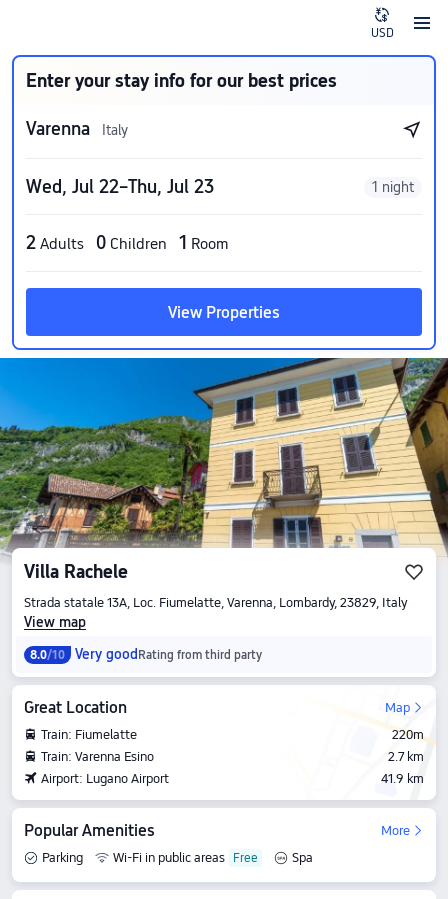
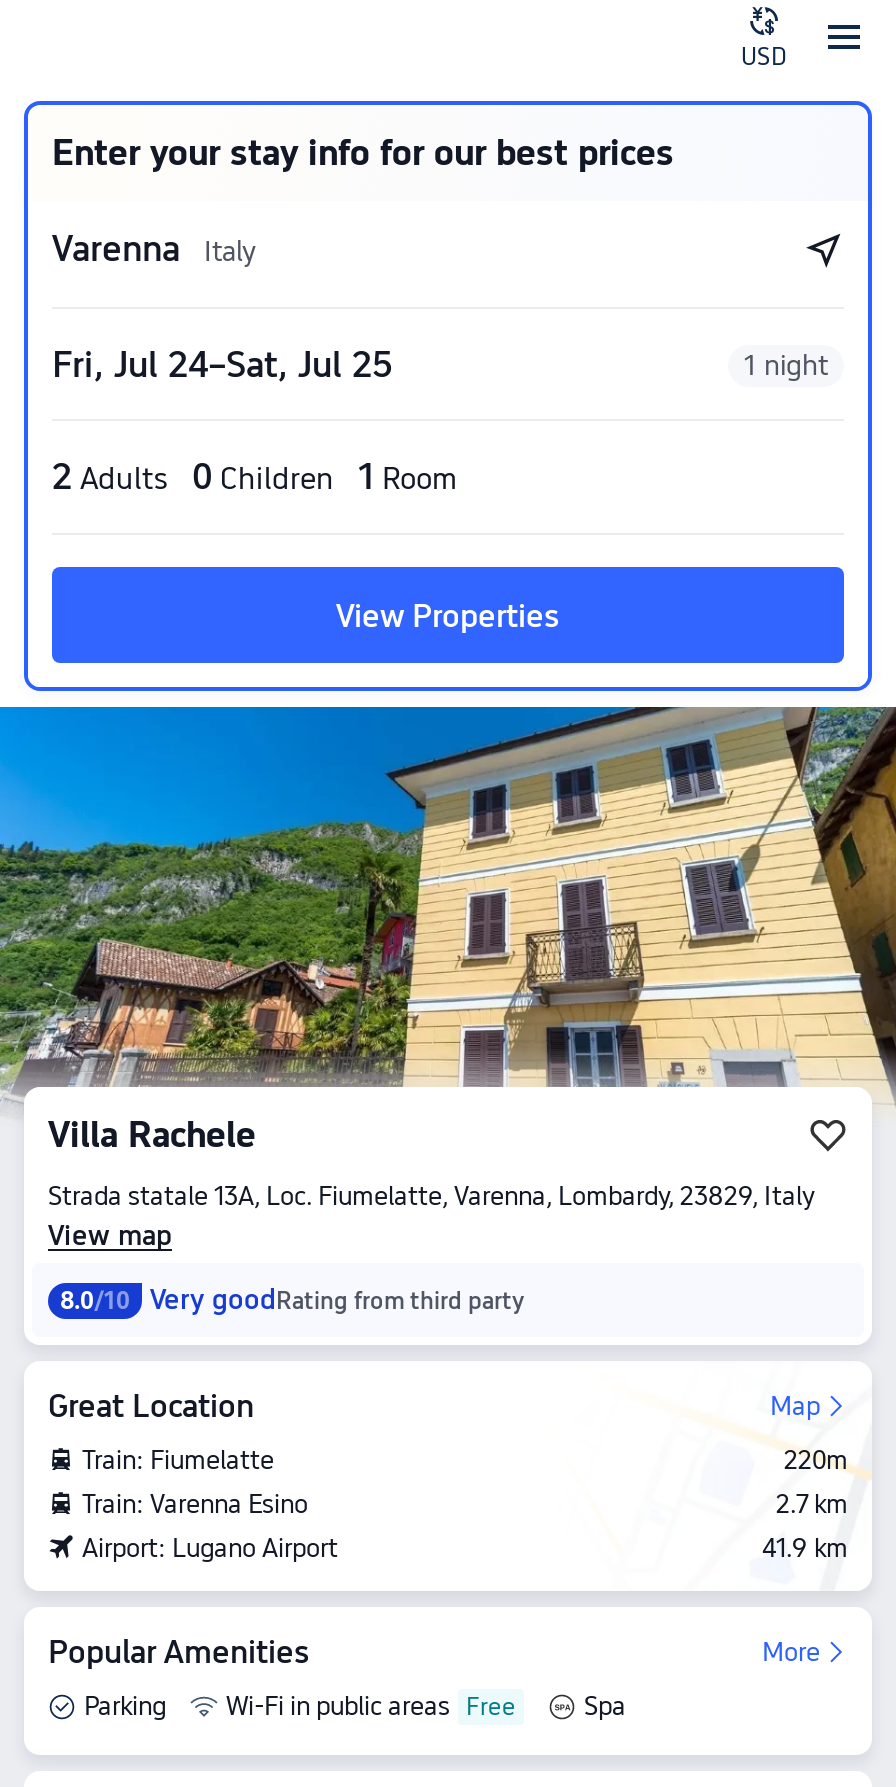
[26,176,214,197] Wed, Jul 22–Thu, Jul 23 -> [52,343,392,385] Fri, Jul 24–Sat, Jul 25

